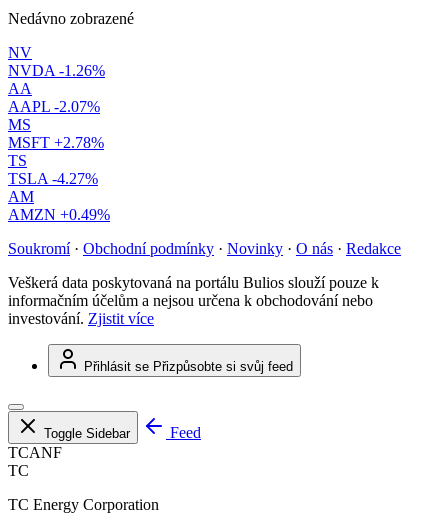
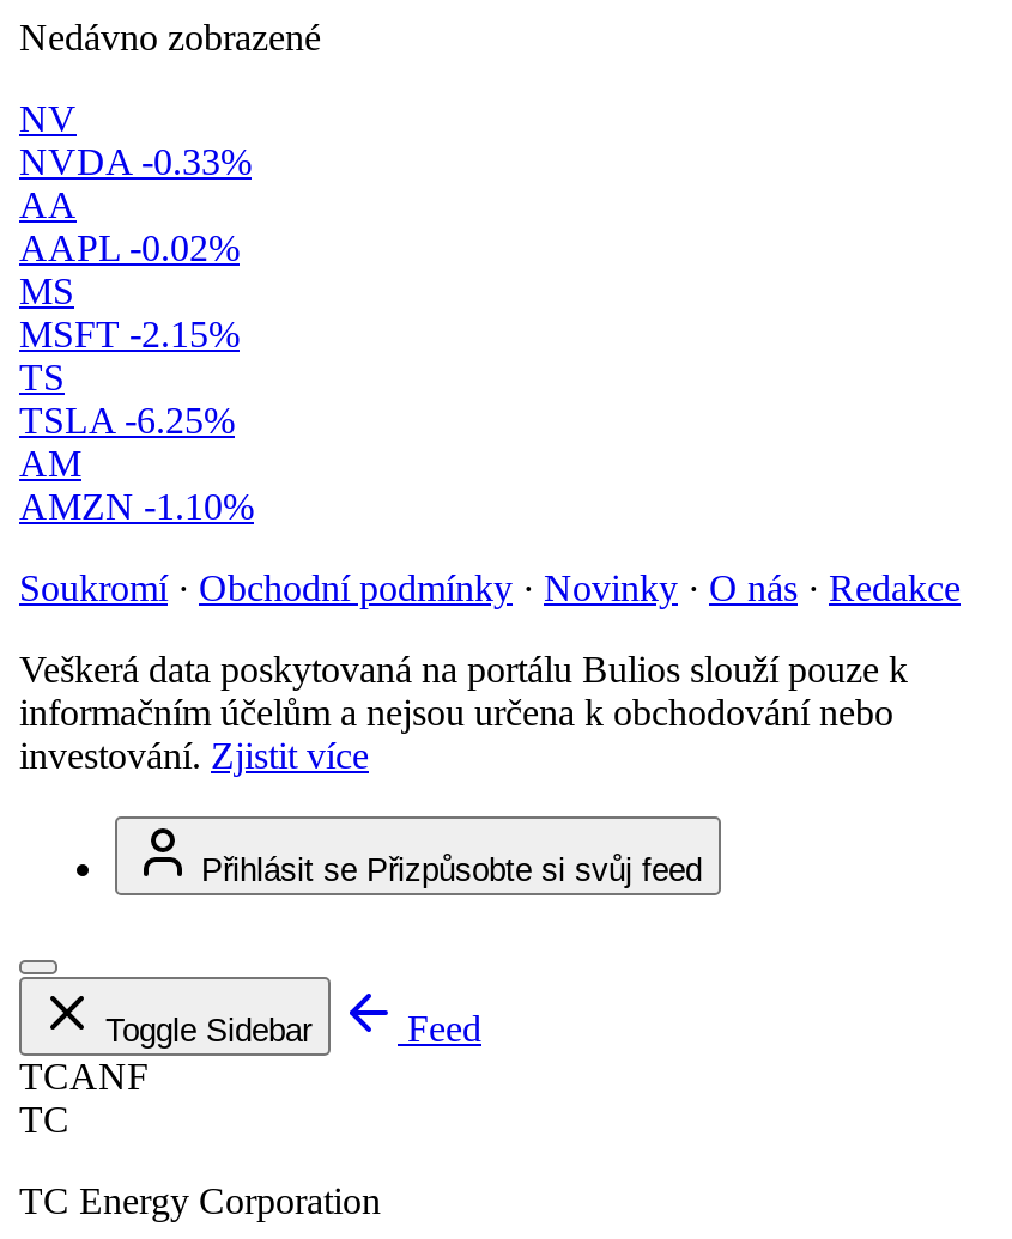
[8,62,105,79] NVDA -1.26% -> [19,141,252,182] NVDA -0.33%
[8,98,100,115] AAPL -2.07% -> [19,228,240,268] AAPL -0.02%
[8,134,104,151] MSFT +2.78% -> [19,314,240,355] MSFT -2.15%
[8,170,98,187] TSLA -4.27% -> [19,400,235,441] TSLA -6.25%
[8,206,110,223] AMZN +0.49% -> [19,486,254,527] AMZN -1.10%

